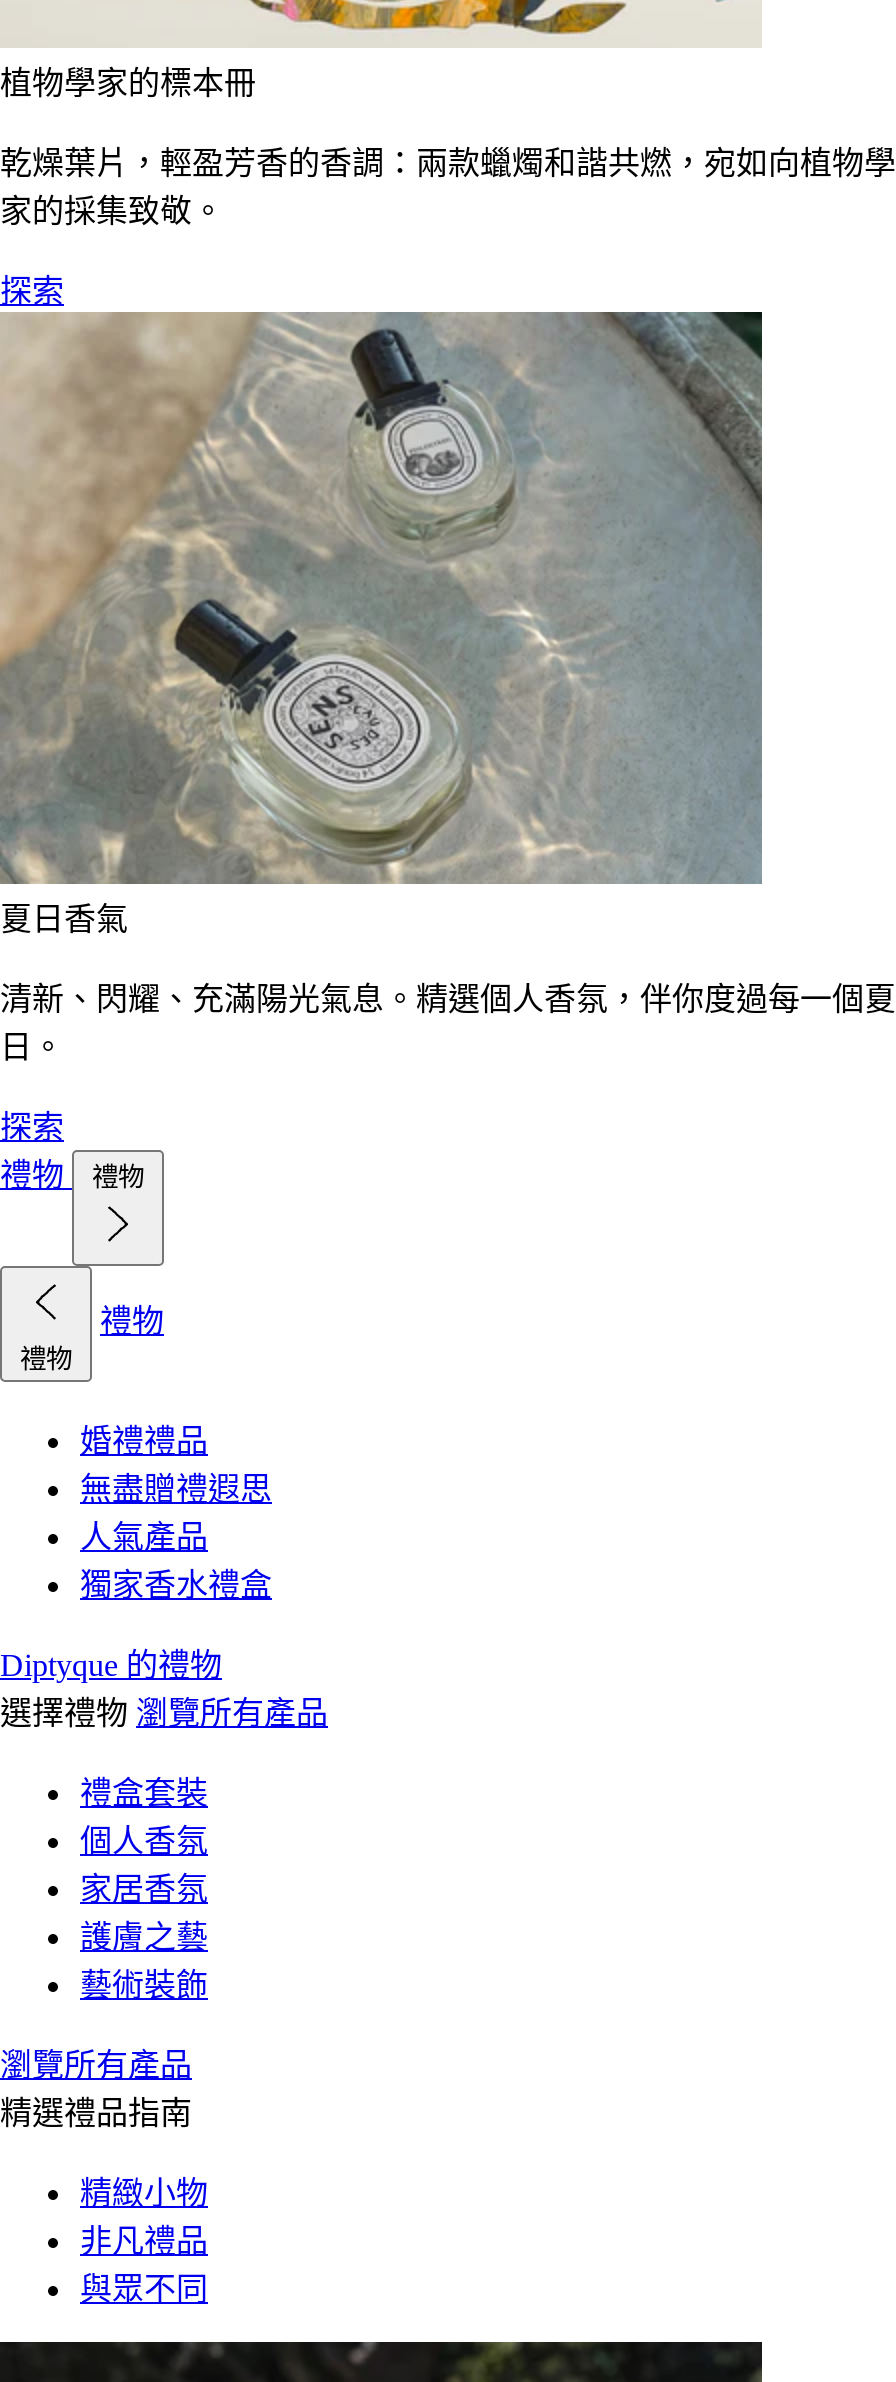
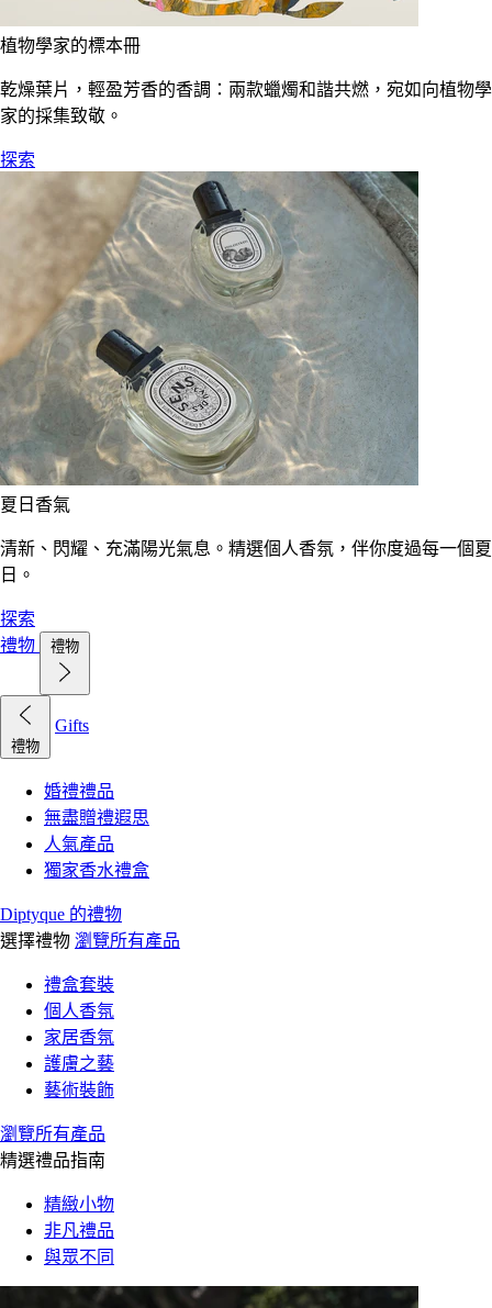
[100,1304,164,1338] 禮物 -> [55,716,89,735] Gifts

